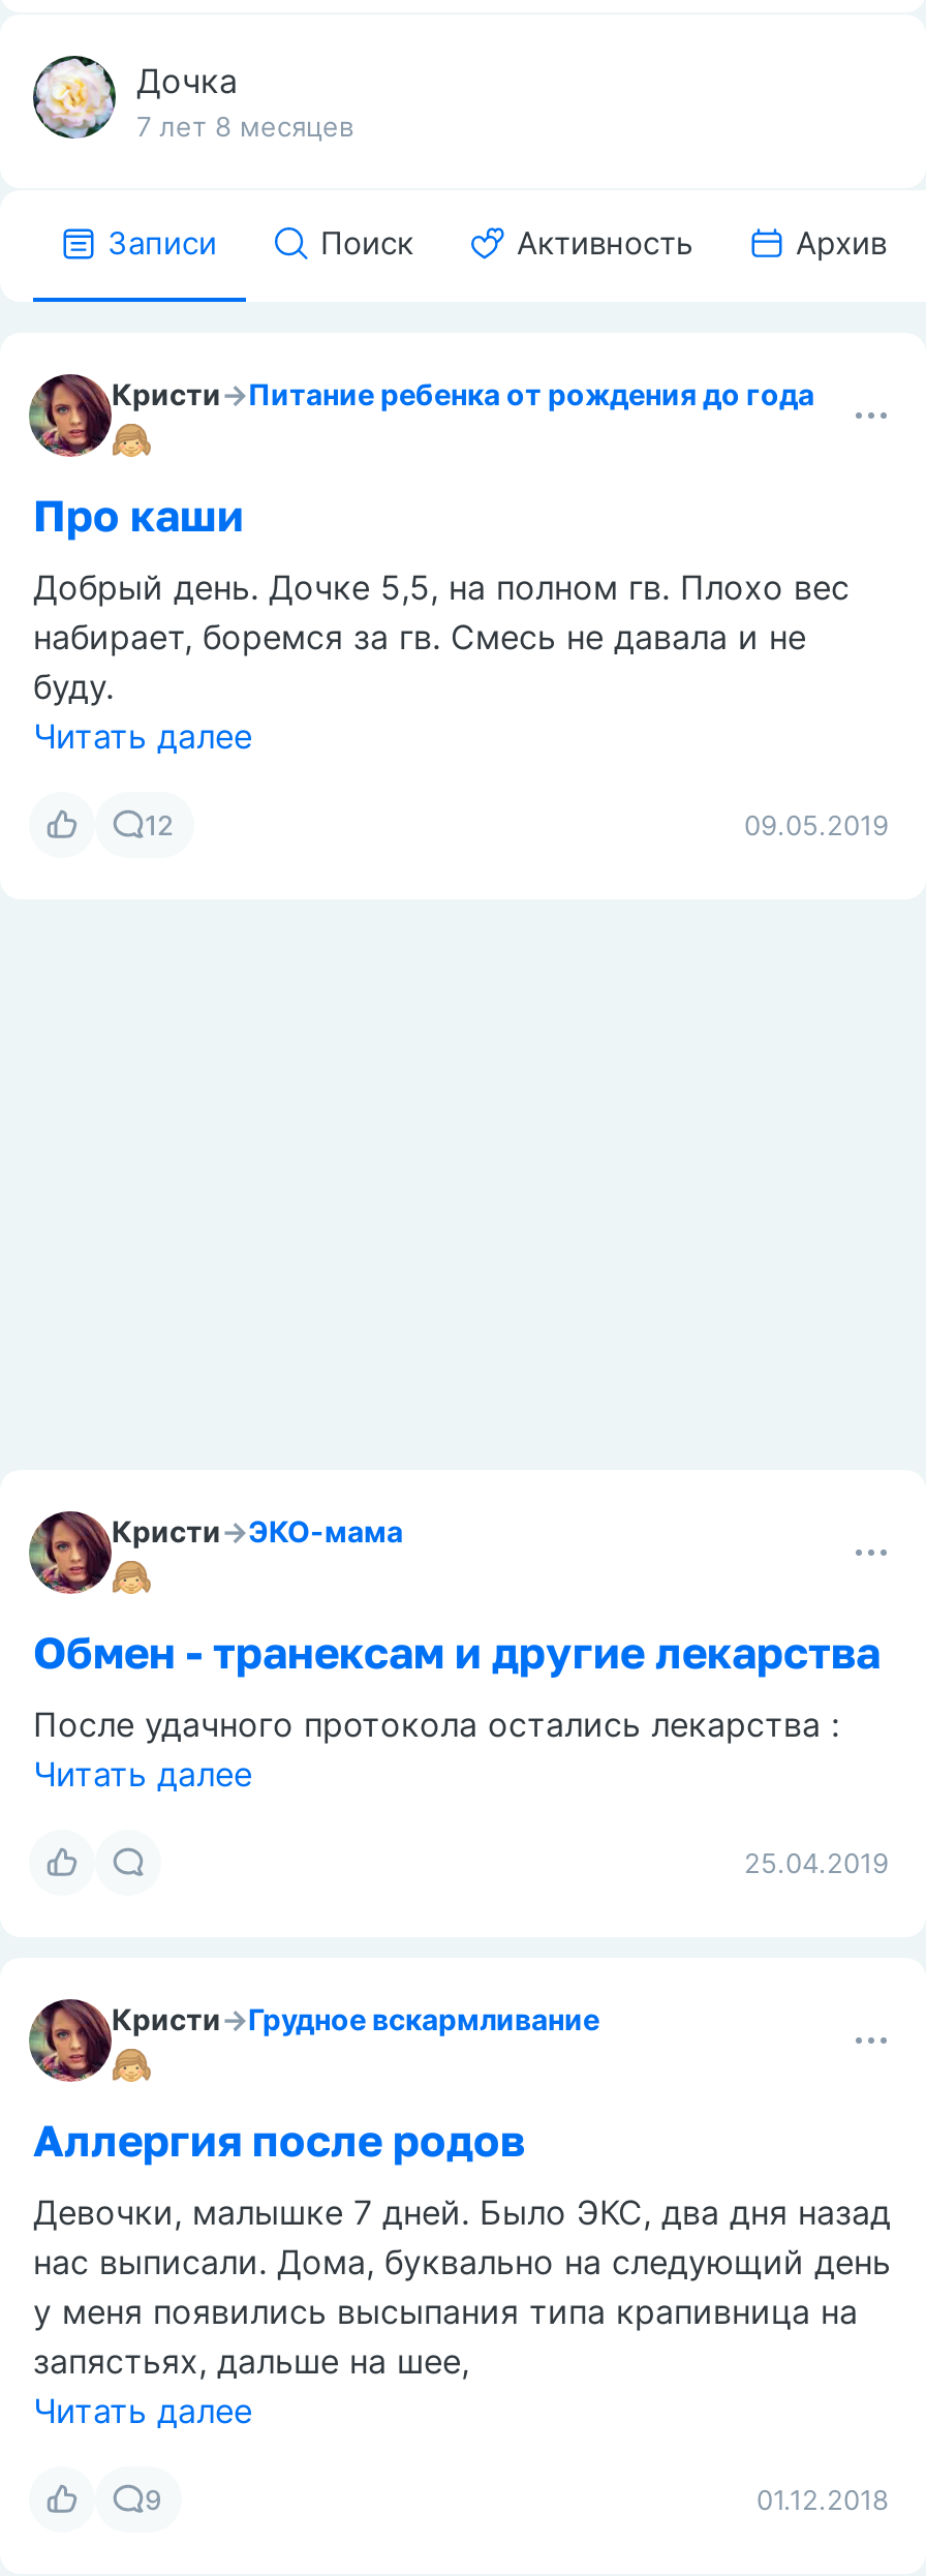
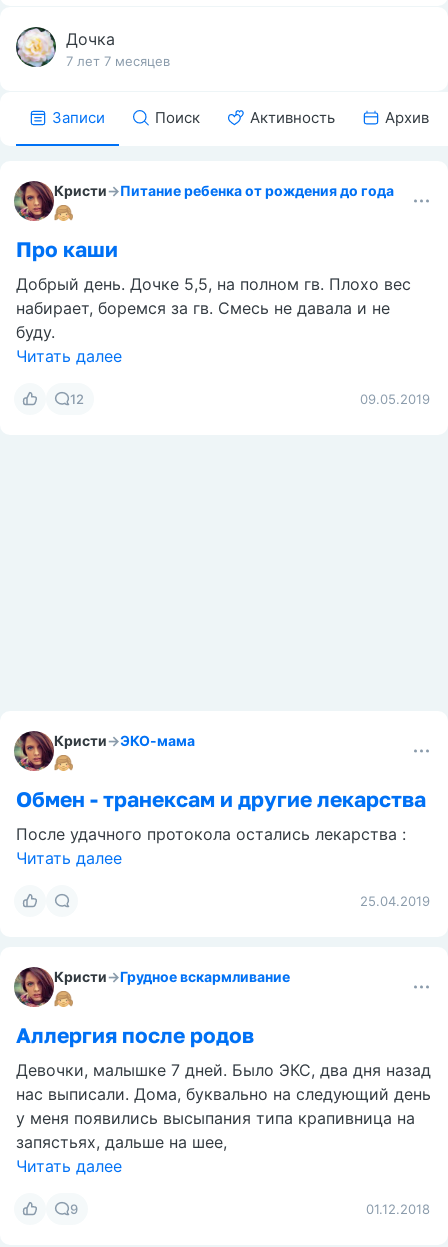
[136,110,353,143] 7 лет 8 месяцев -> [66,53,170,69] 7 лет 7 месяцев

